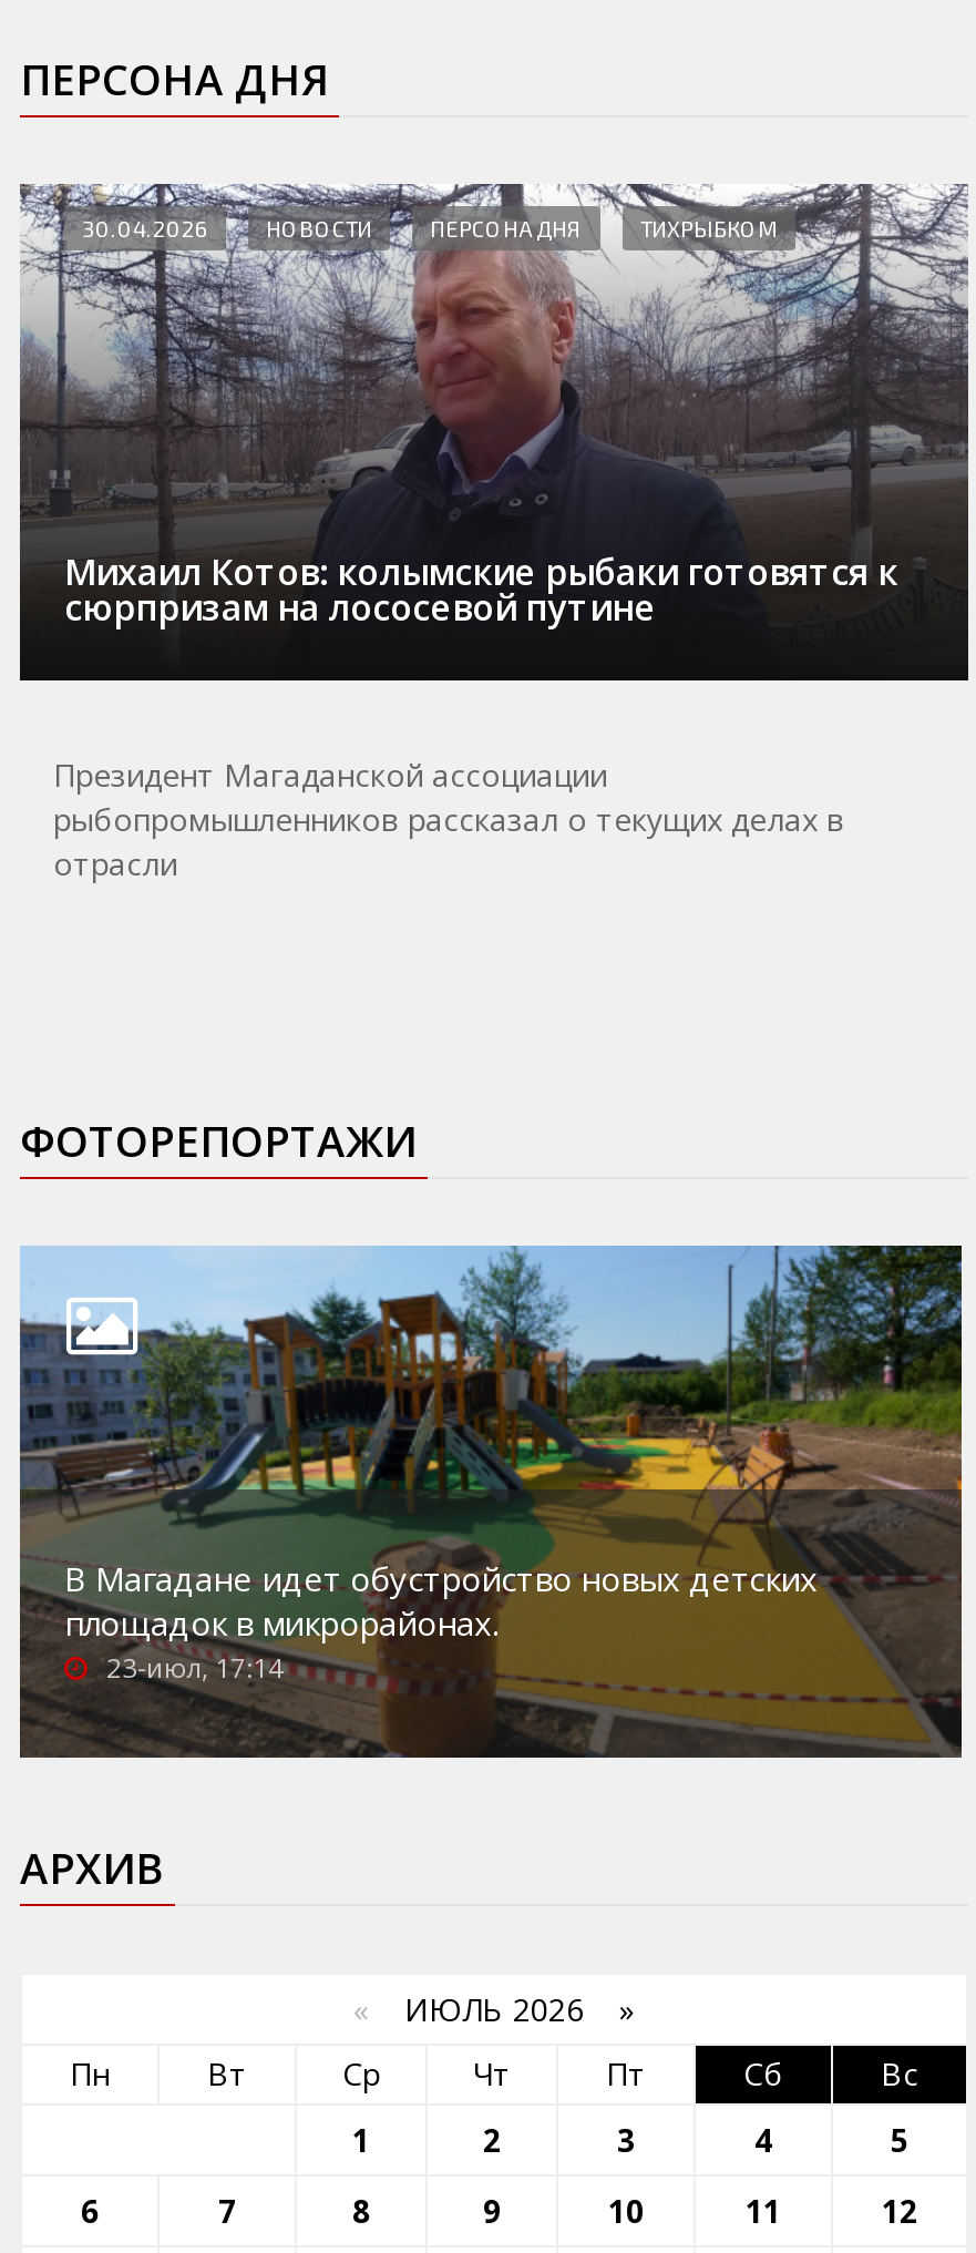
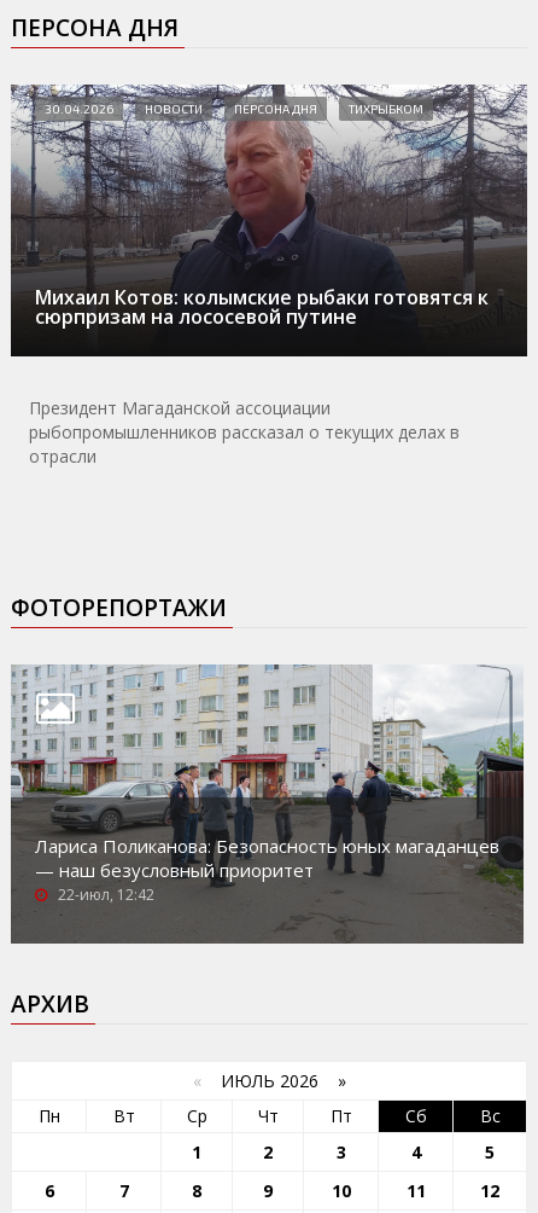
[20,1243,964,1755] [image] | В Магадане идет обустройство новых детских | площадок в микрорайонах. | 23-июл, 17:14 -> [11,663,525,944] [image] | Лариса Поликанова: Безопасность юных магаданцев | — наш безусловный приоритет | 22-июл, 12:42

